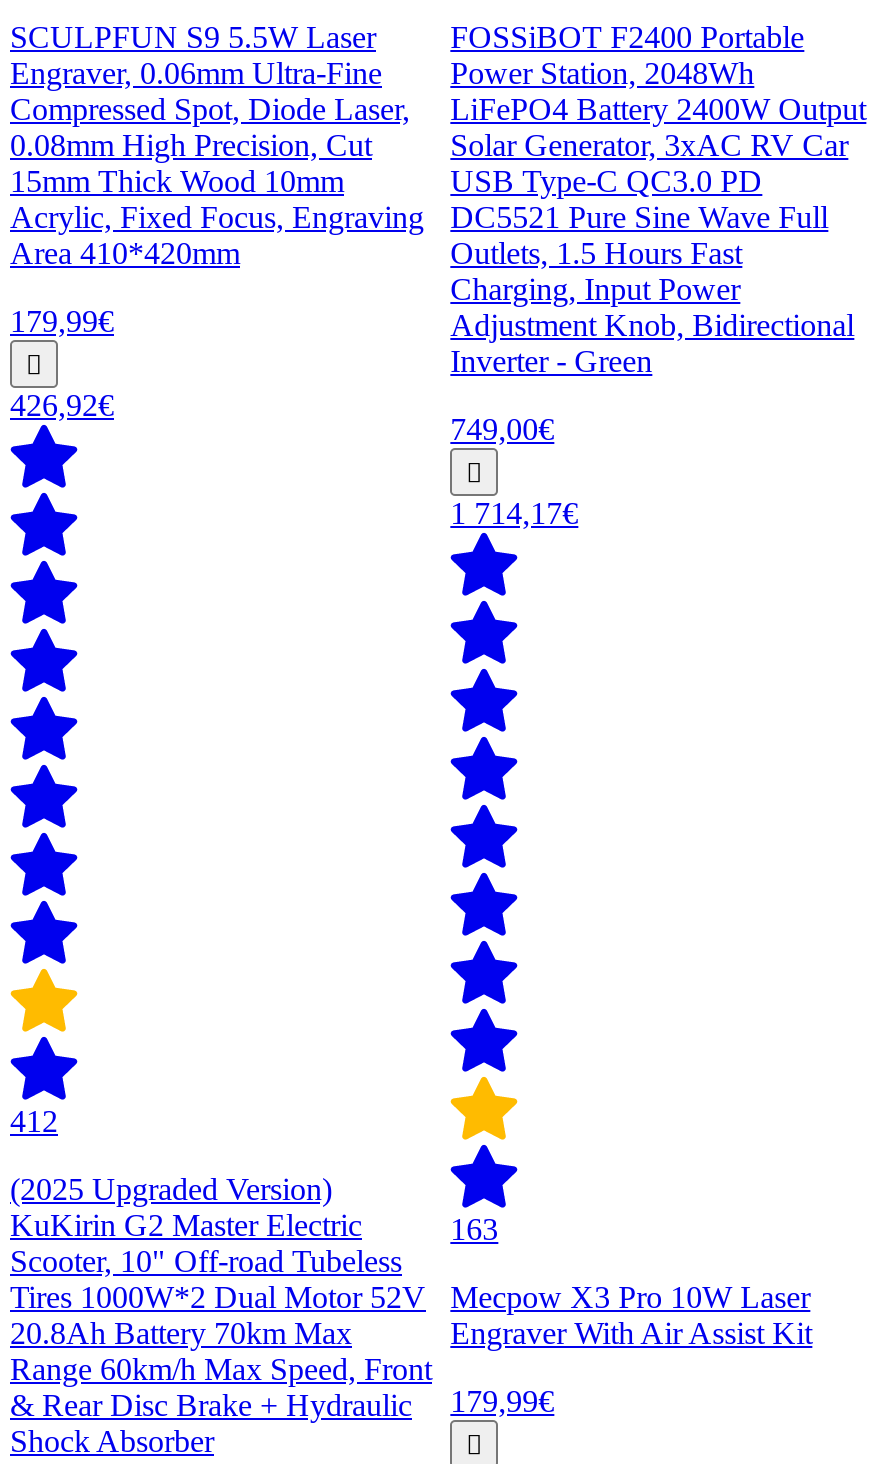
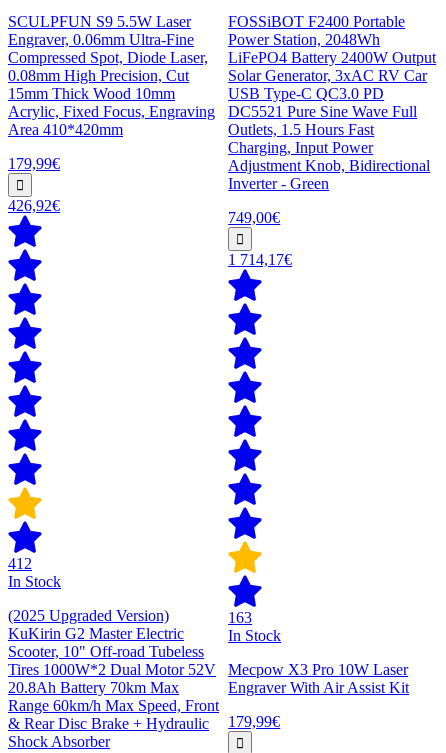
none -> [8,573,61,590] In Stock
none -> [228,627,281,644] In Stock

